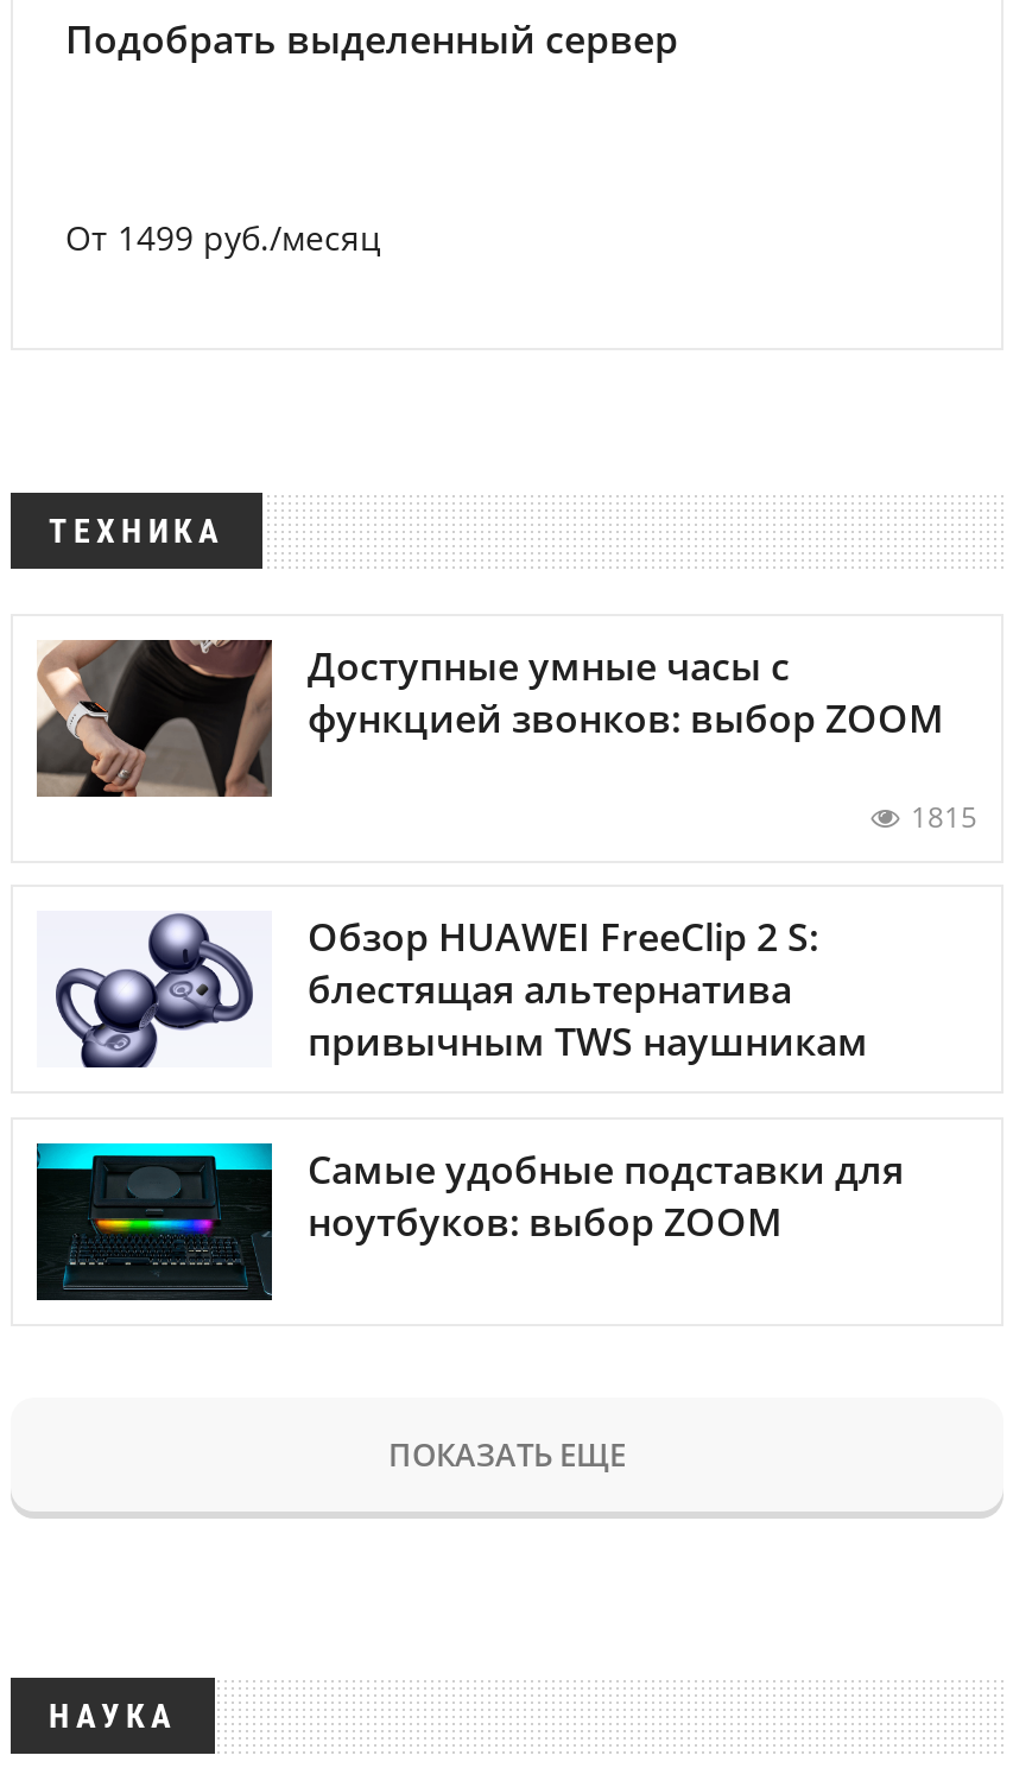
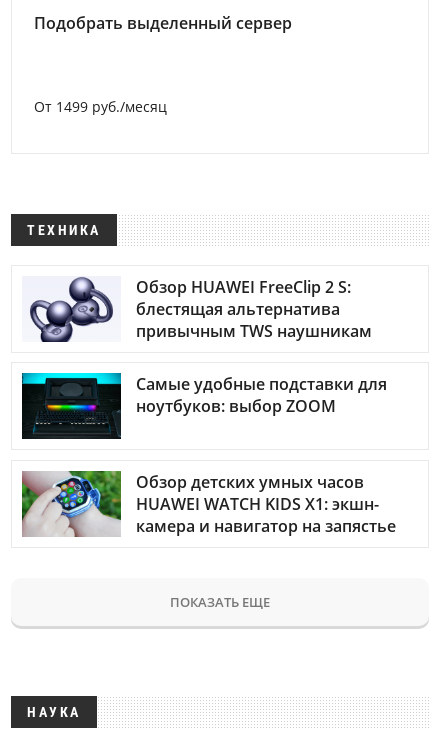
[34,638,977,838] [image] | Доступные умные часы с | функцией звонков: выбор ZOOM | 1815 -> none
moved [51,911,904,1247] -> [28,276,387,417]: [image] | Обзор HUAWEI FreeClip 2 S: | блестящая альтернатива | привычным TWS наушникам | Самые удобные подставки для | ноутбуков: выбор ZOOM
none -> [21,470,396,538] [image] | Обзор детских умных часов | HUAWEI WATCH KIDS X1: экшн- | камера и навигатор на запястье

